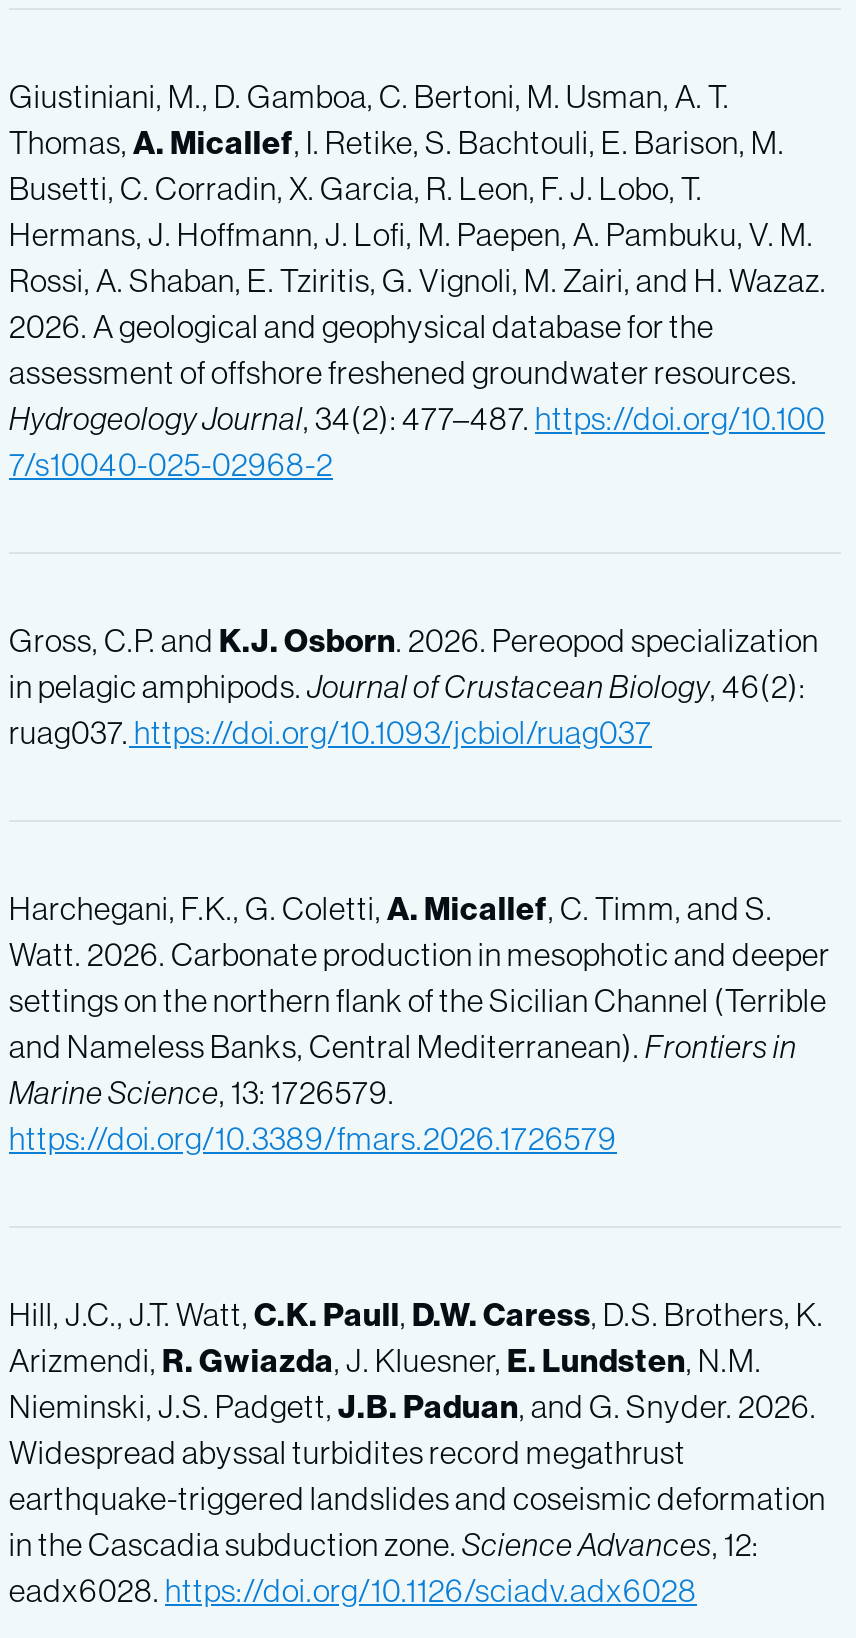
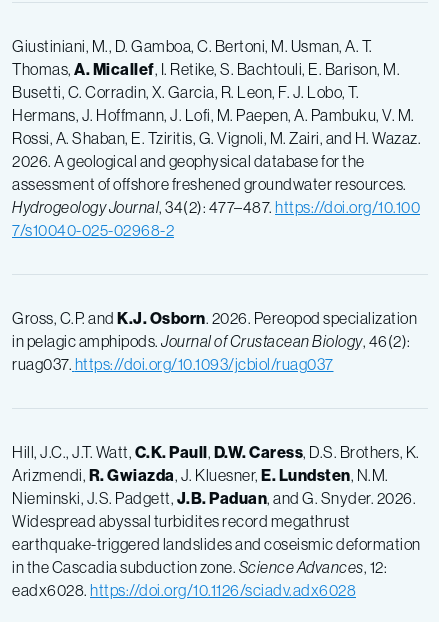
[9,888,830,1158] Harchegani, F.K., G. Coletti, A. Micallef, C. Timm, and S. | Watt. 2026. Carbonate production in mesophotic and deeper | settings on the northern flank of the Sicilian Channel (Terrible | and Nameless Banks, Central Mediterranean). Frontiers in | Marine Science, 13: 1726579. | https://doi.org/10.3389/fmars.2026.1726579 -> none

